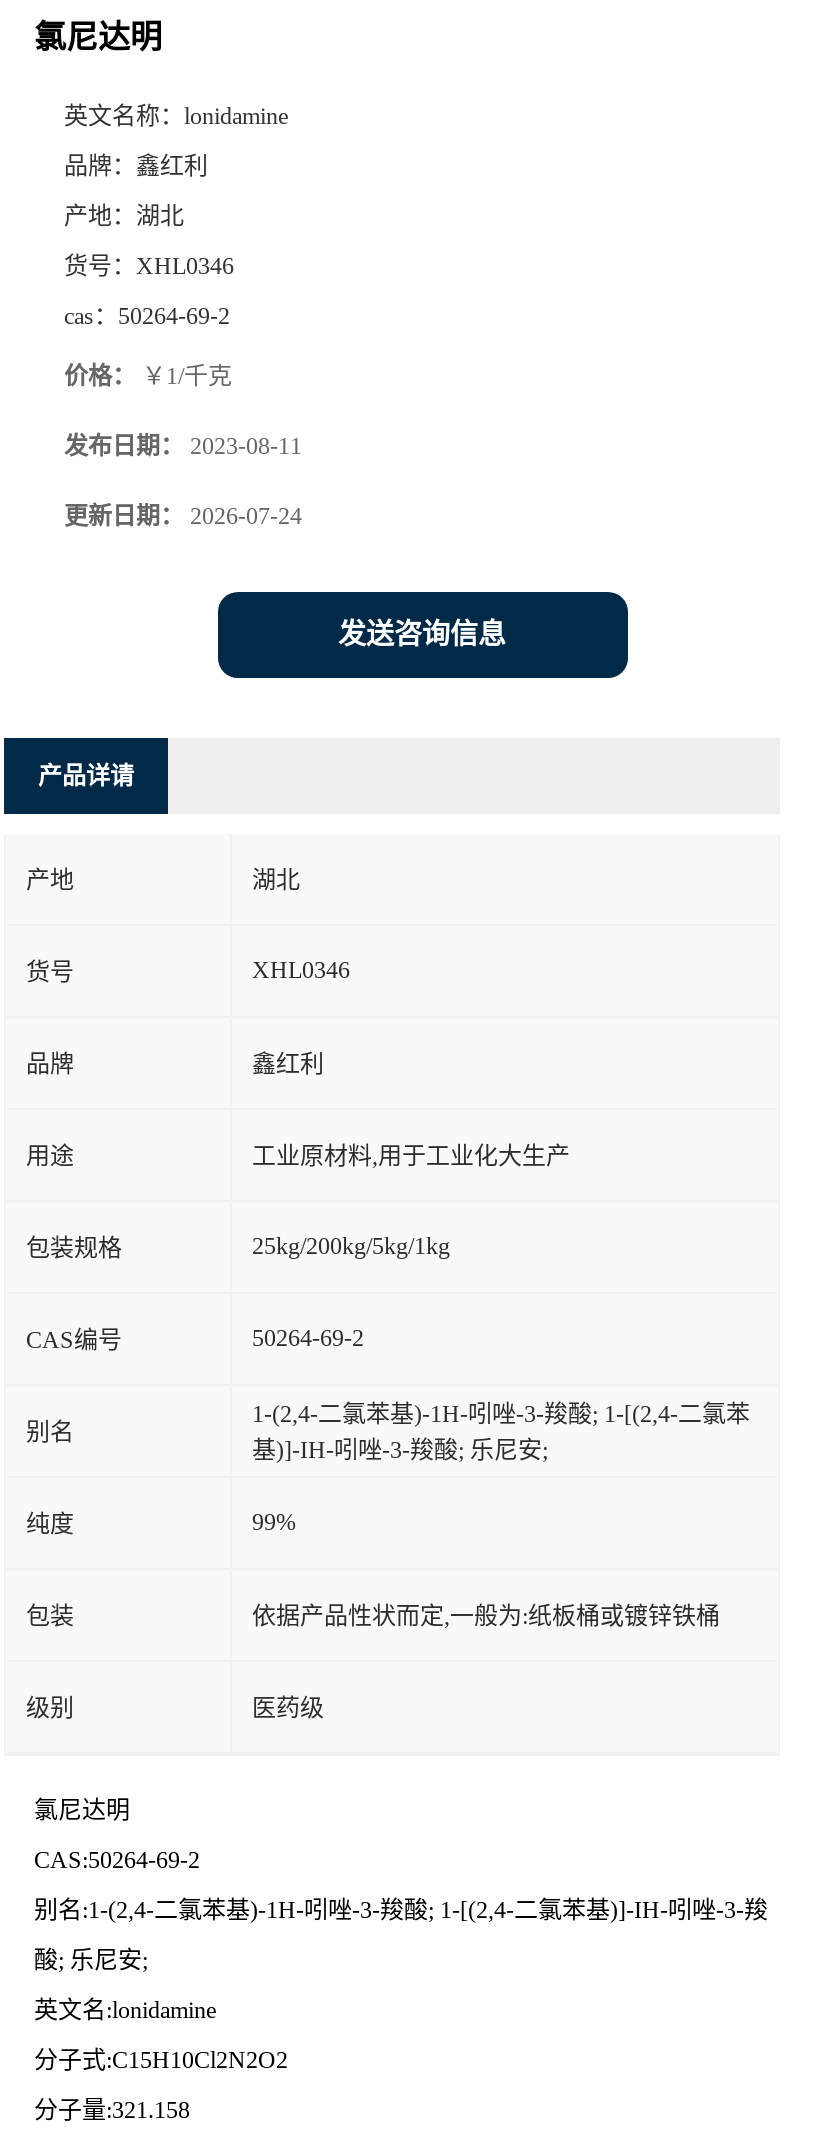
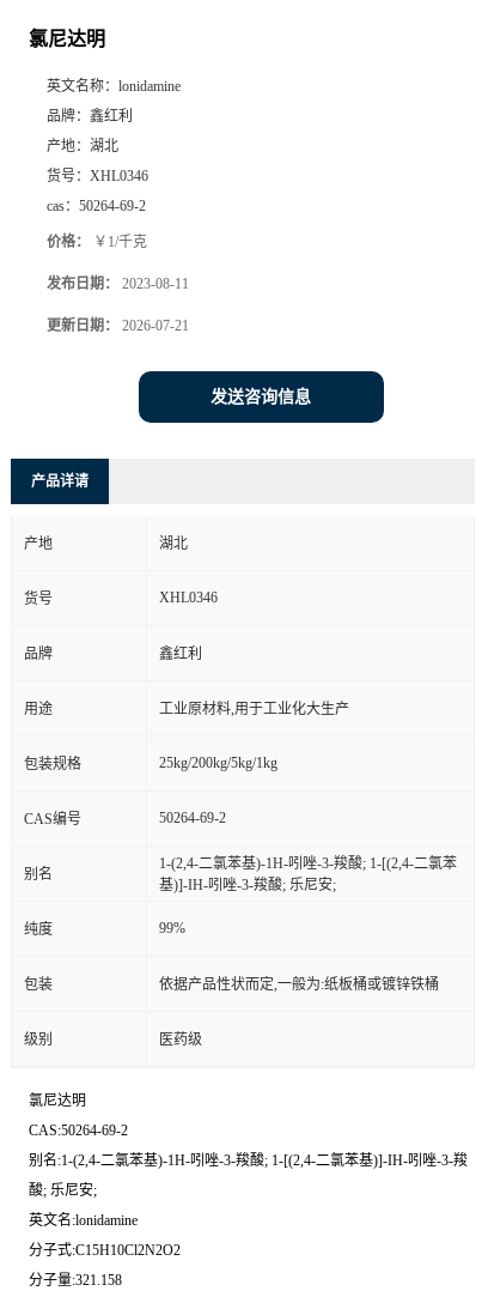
[64,502,302,530] 更新日期：2026-07-24 -> [47,318,189,334] 更新日期：2026-07-21

